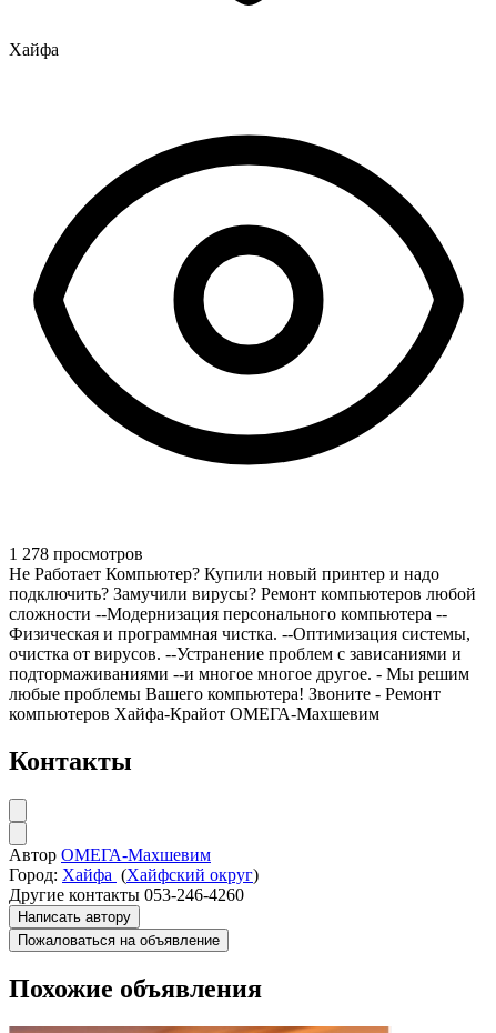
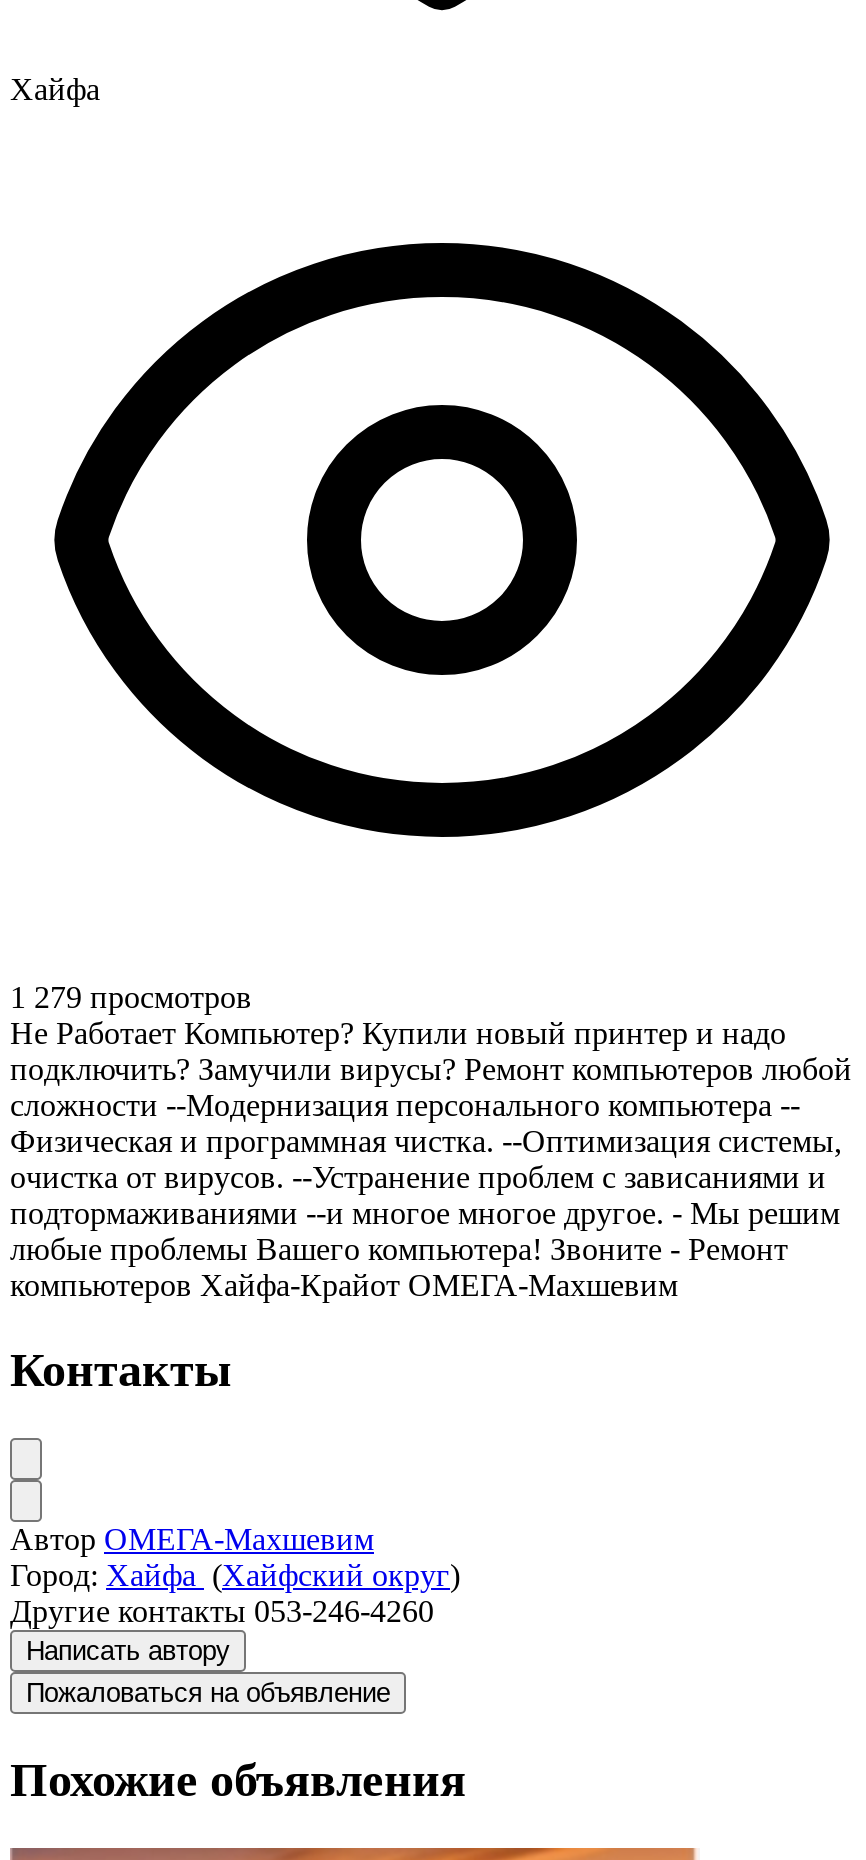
[9,544,143,563] 1 278 просмотров -> [10,980,252,1014] 1 279 просмотров

